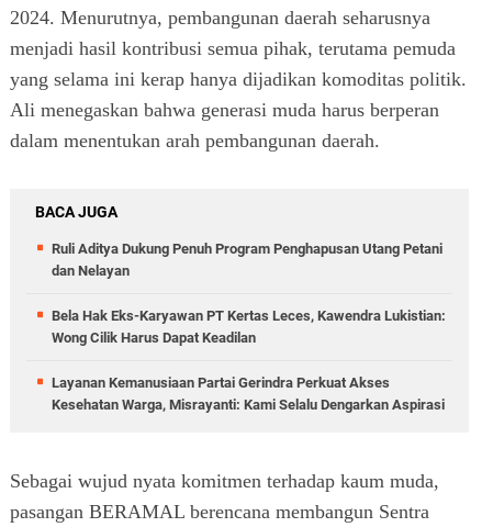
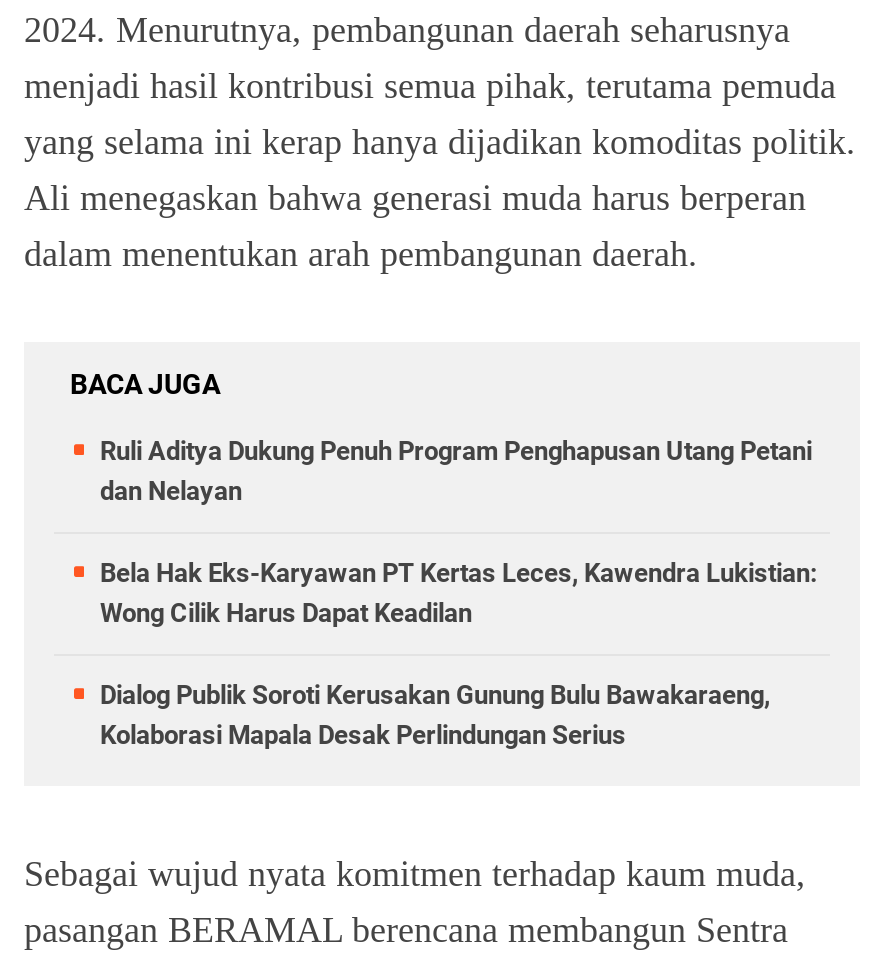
[52,374,445,412] Layanan Kemanusiaan Partai Gerindra Perkuat Akses | Kesehatan Warga, Misrayanti: Kami Selalu Dengarkan Aspirasi -> [100,679,770,749] Dialog Publik Soroti Kerusakan Gunung Bulu Bawakaraeng, | Kolaborasi Mapala Desak Perlindungan Serius

